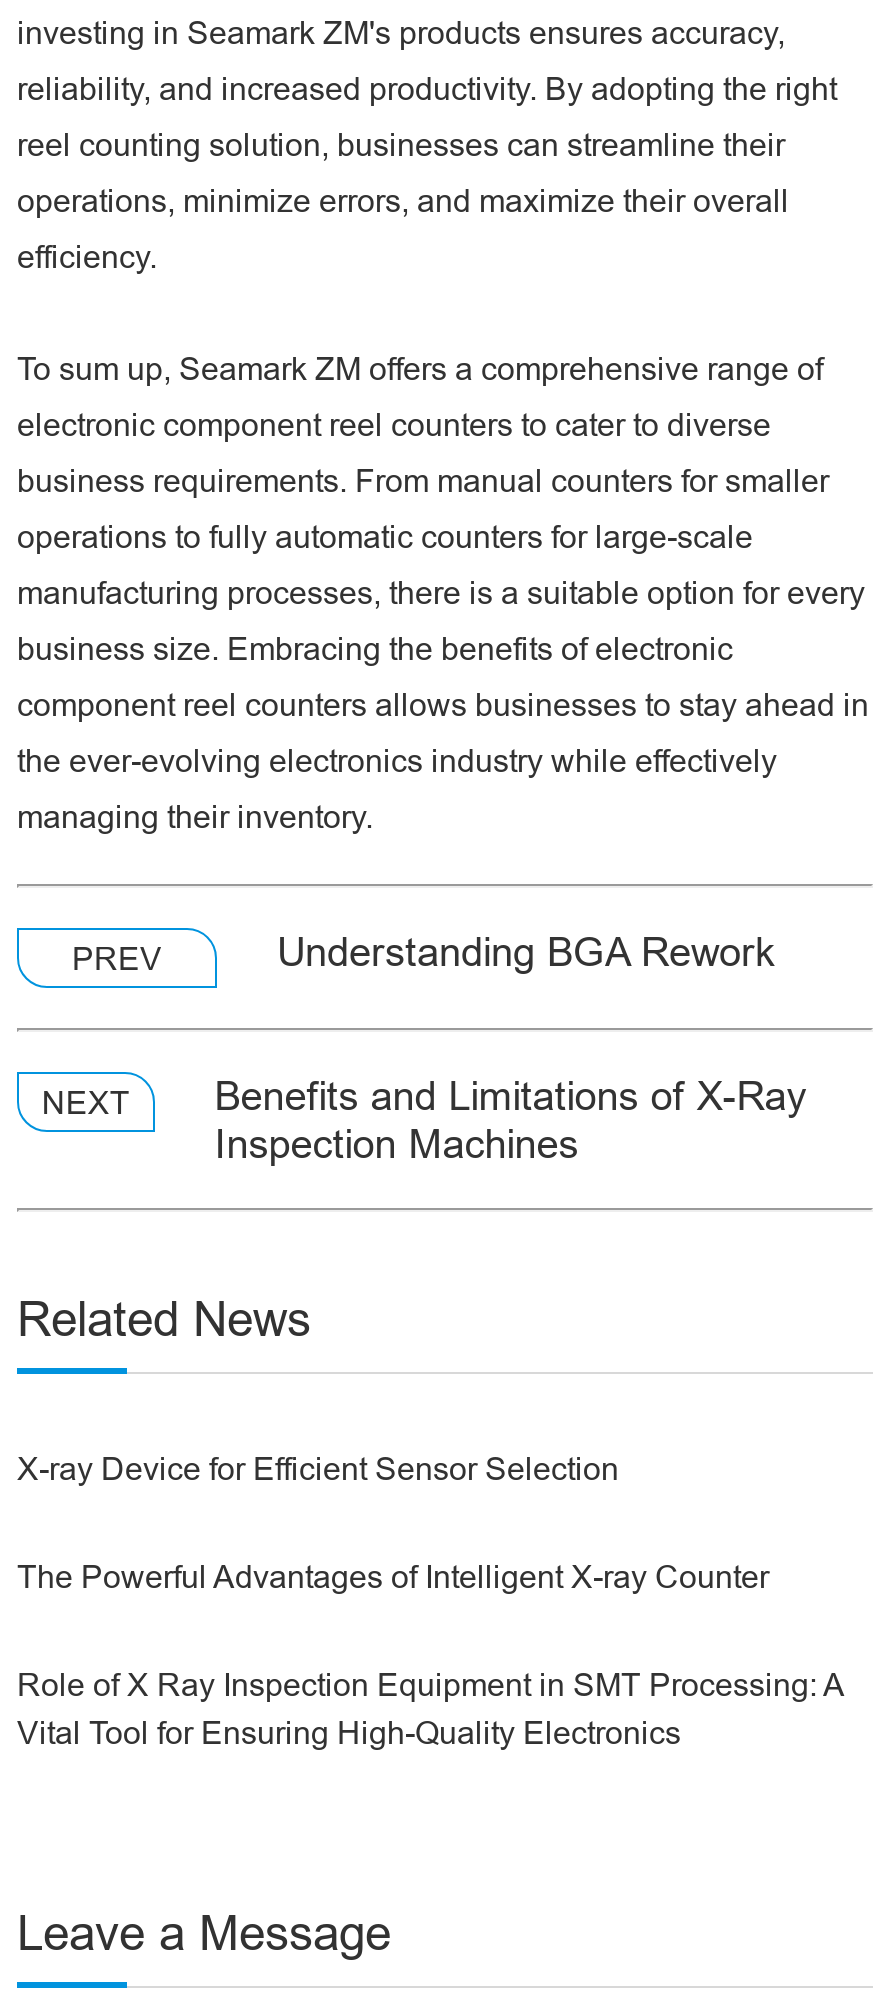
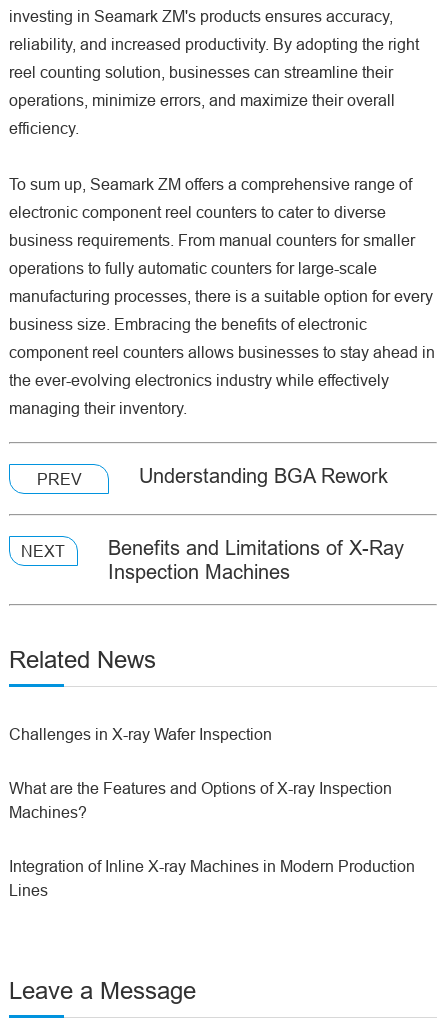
[17,1450,619,1486] X-ray Device for Efficient Sensor Selection -> [9,725,272,743] Challenges in X-ray Wafer Inspection
[17,1558,769,1594] The Powerful Advantages of Intelligent X-ray Counter -> [9,779,392,821] What are the Features and Options of X-ray Inspection | Machines?
[17,1666,843,1750] Role of X Ray Inspection Equipment in SMT Processing: A | Vital Tool for Ensuring High-Quality Electronics -> [9,857,415,899] Integration of Inline X-ray Machines in Modern Production | Lines

